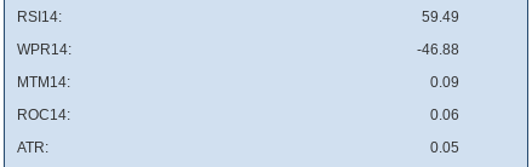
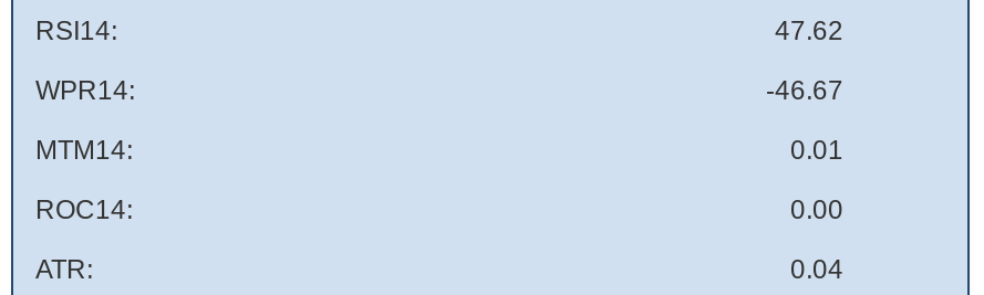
[422,9,459,26] 59.49 -> [775,16,843,47] 47.62
[417,41,459,58] -46.88 -> [766,76,843,107] -46.67
[430,74,459,91] 0.09 -> [790,135,843,166] 0.01
[430,107,459,124] 0.06 -> [790,195,843,226] 0.00
[430,139,459,156] 0.05 -> [790,255,843,285] 0.04

